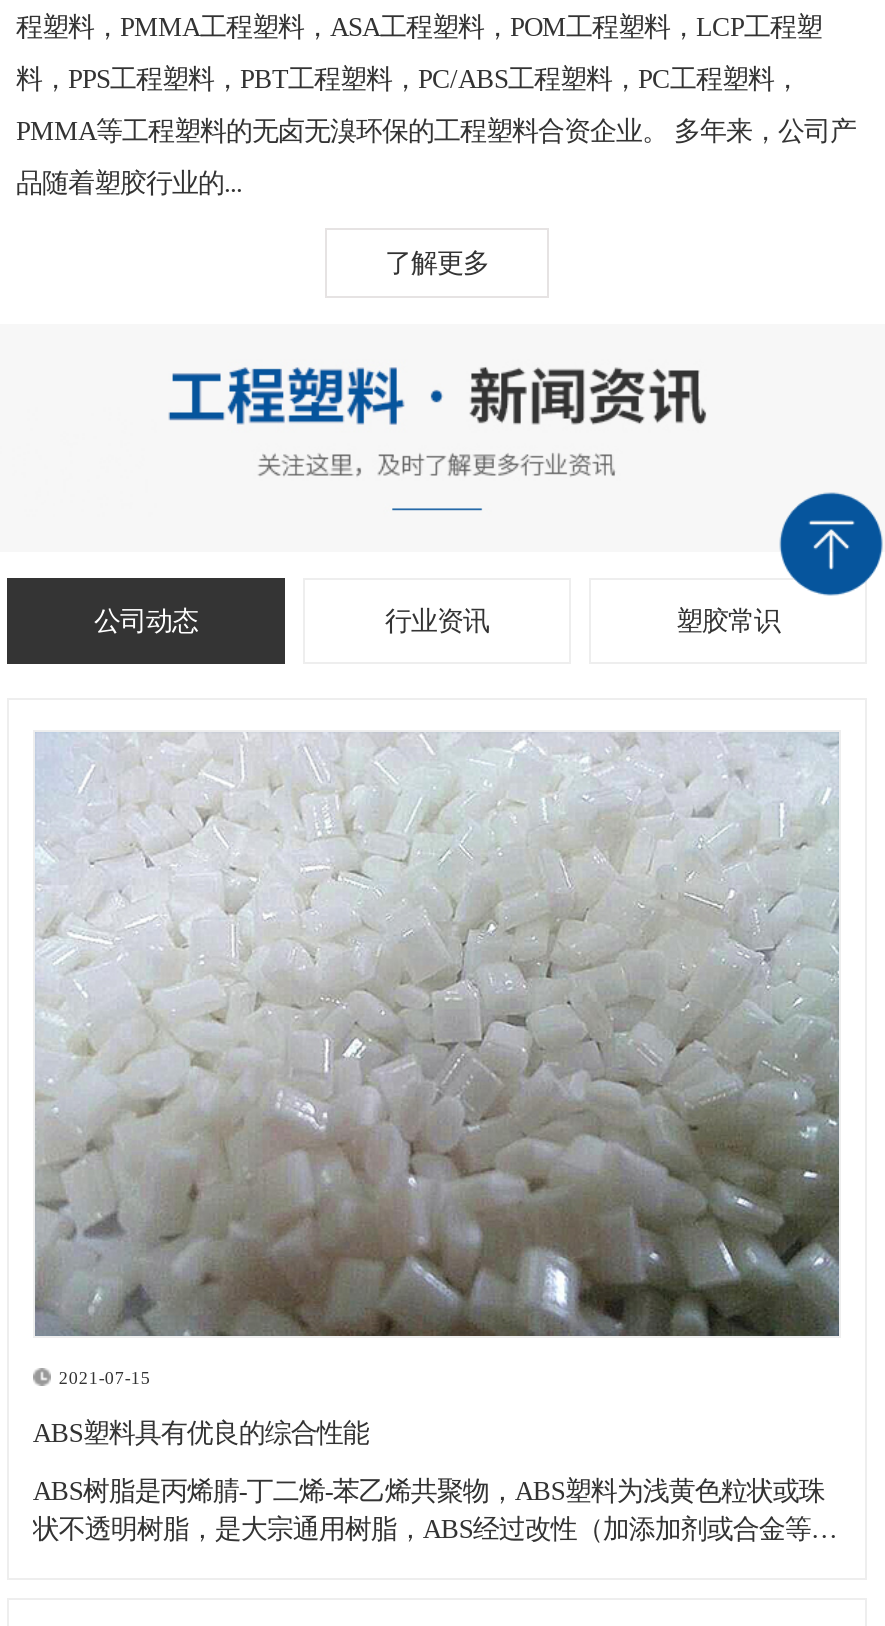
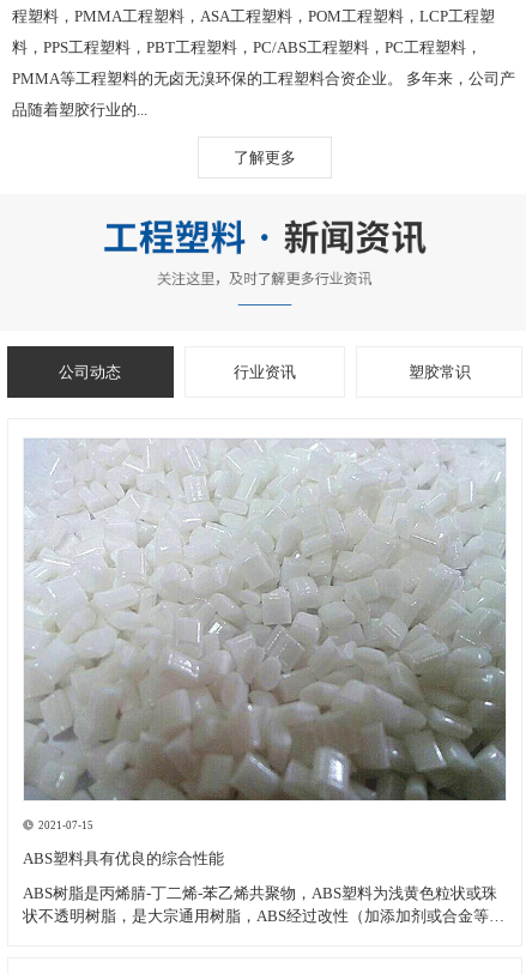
[777,490,879,598] [image] -> none

